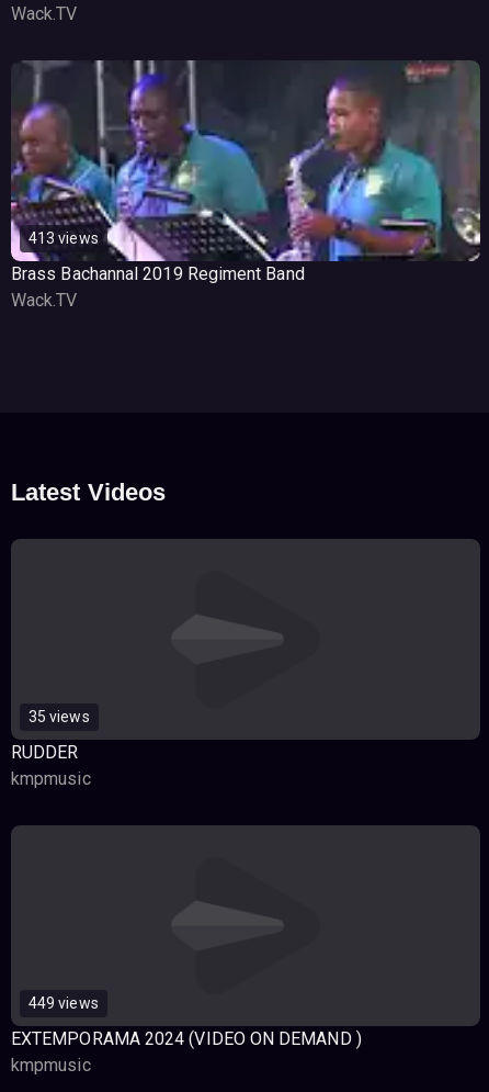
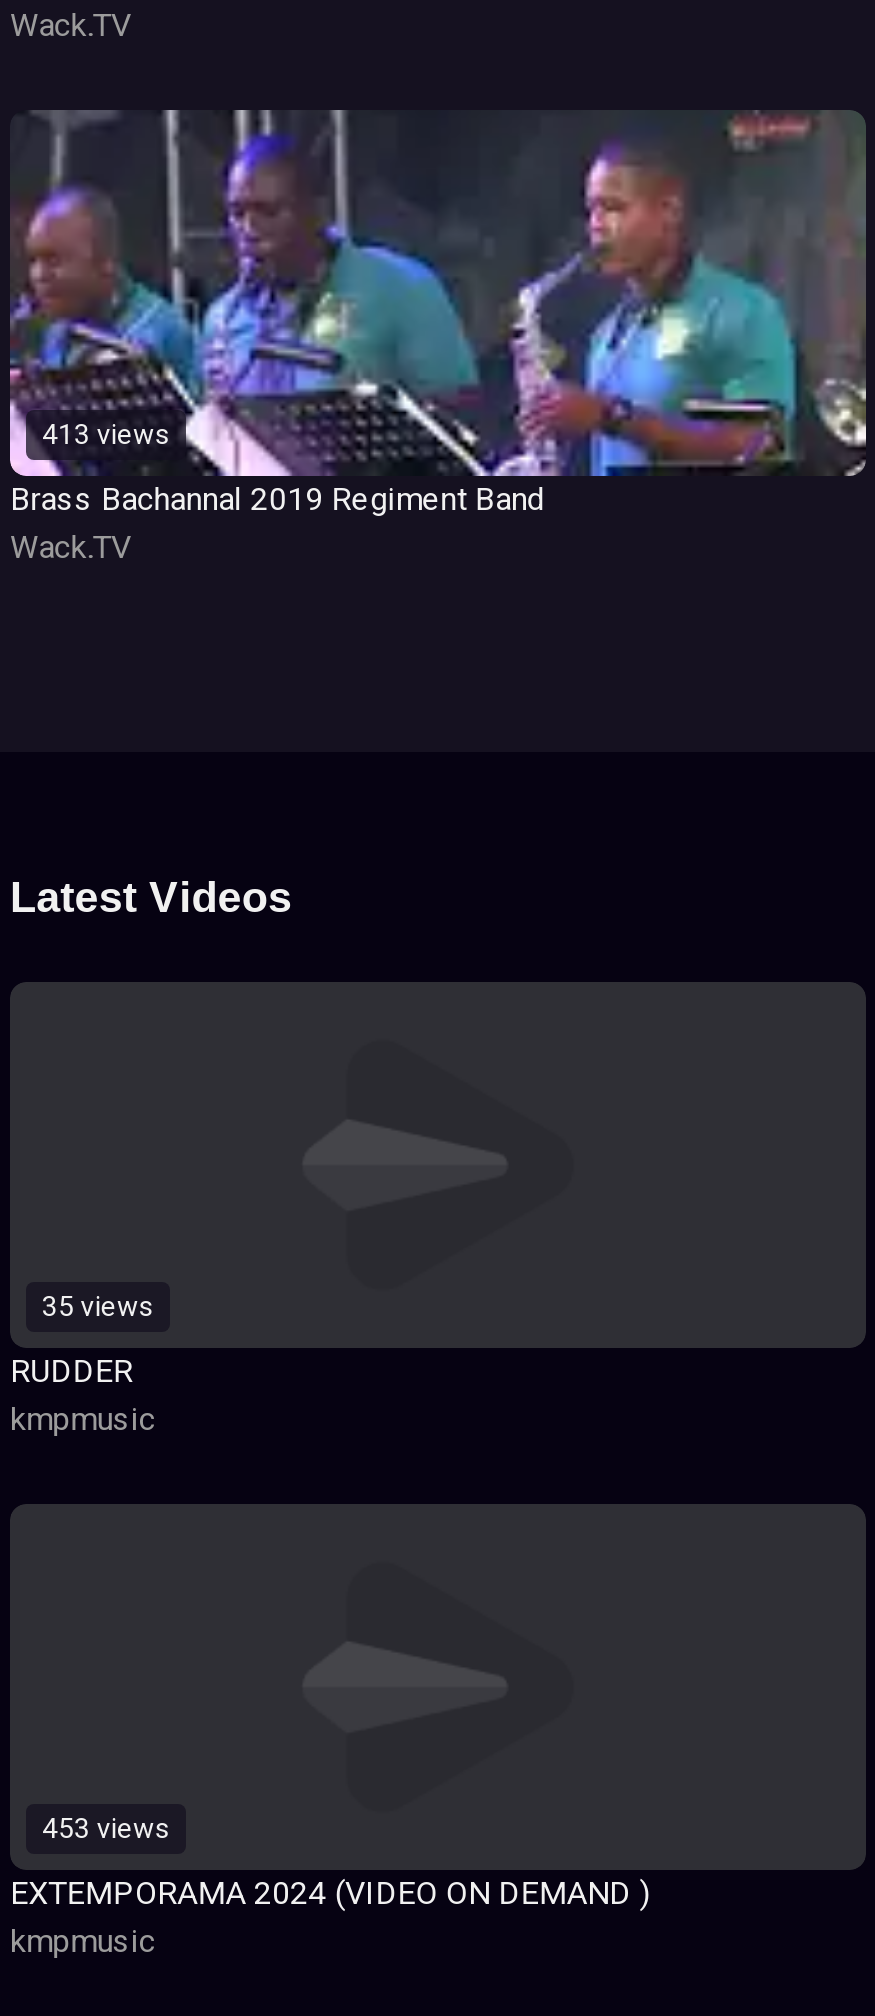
[29,994,98,1012] 449 views -> [42,1812,169,1844] 453 views

